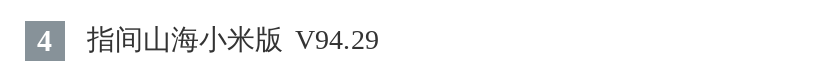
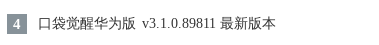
[87,25,379,55] 指间山海小米版 V94.29 -> [38,16,276,31] 口袋觉醒华为版 v3.1.0.89811 最新版本

